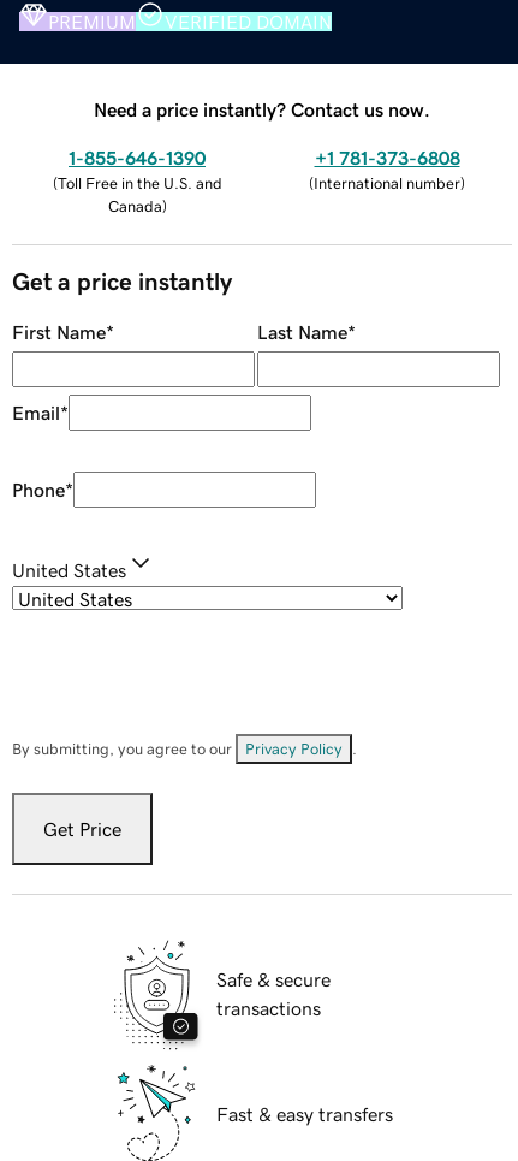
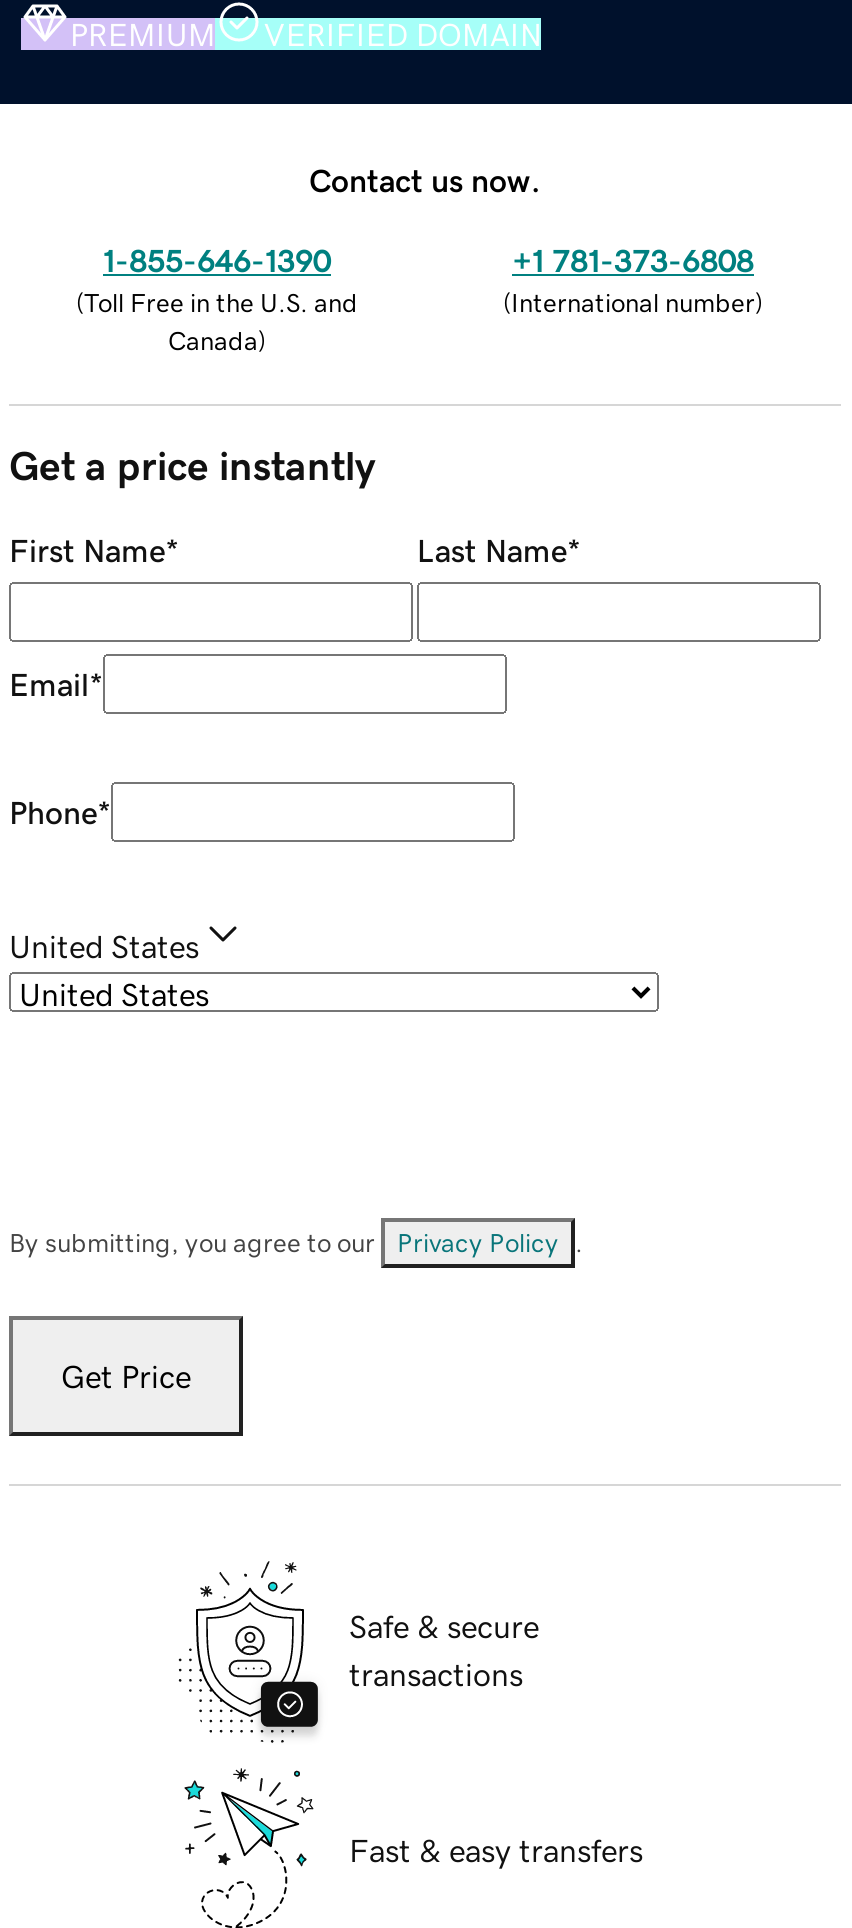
[94,99,430,119] Need a price instantly? Contact us now. -> [309,163,541,195] Contact us now.

